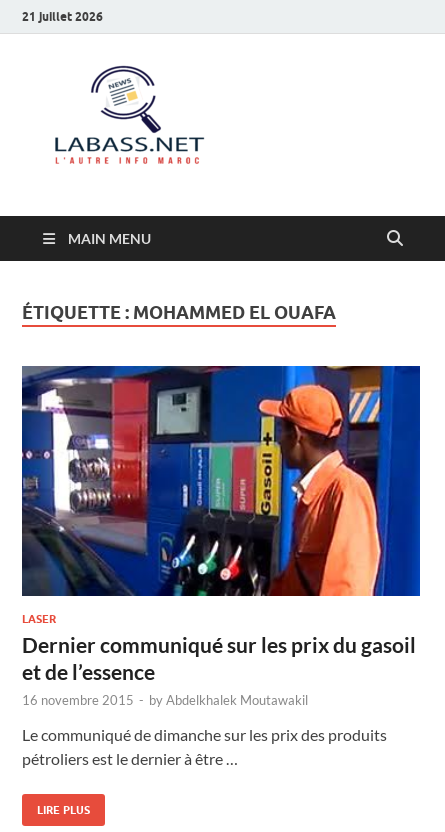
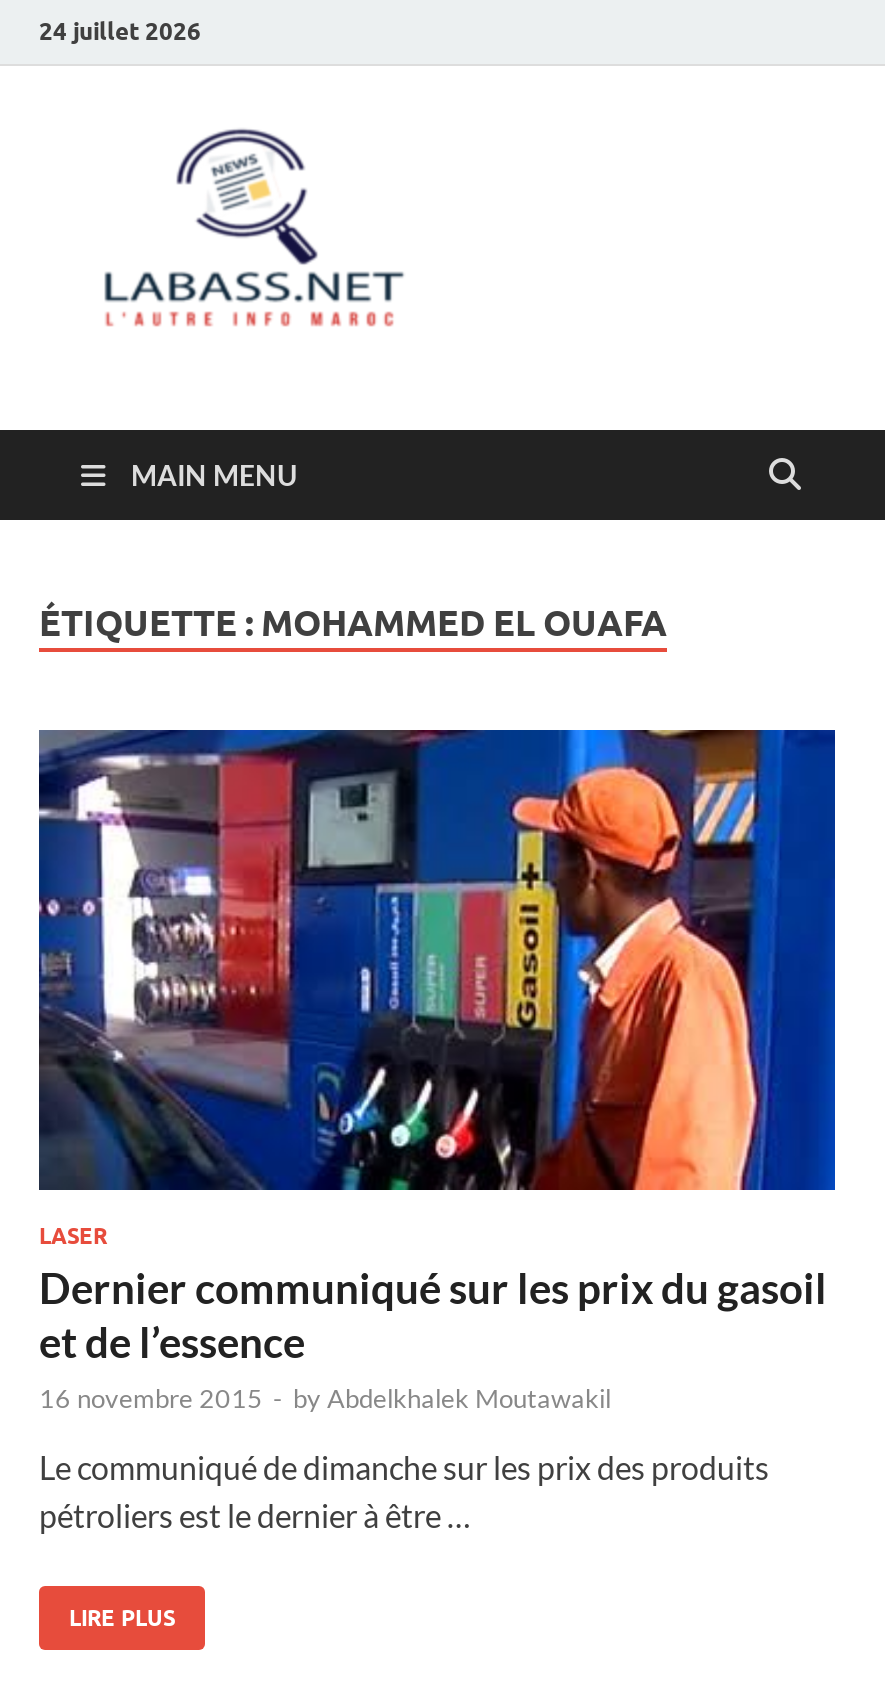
[22,8,103,23] 21 juillet 2026 -> [39,15,201,45] 24 juillet 2026

